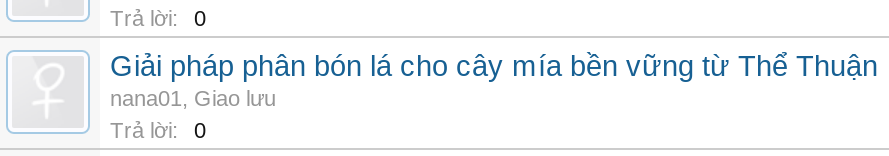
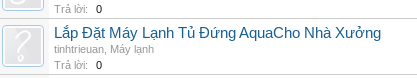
[110,50,878,110] Giải pháp phân bón lá cho cây mía bền vững từ Thể Thuận | nana01, Giao lưu -> [54,25,381,55] Lắp Đặt Máy Lạnh Tủ Đứng AquaCho Nhà Xưởng | tinhtrieuan, Máy lạnh

